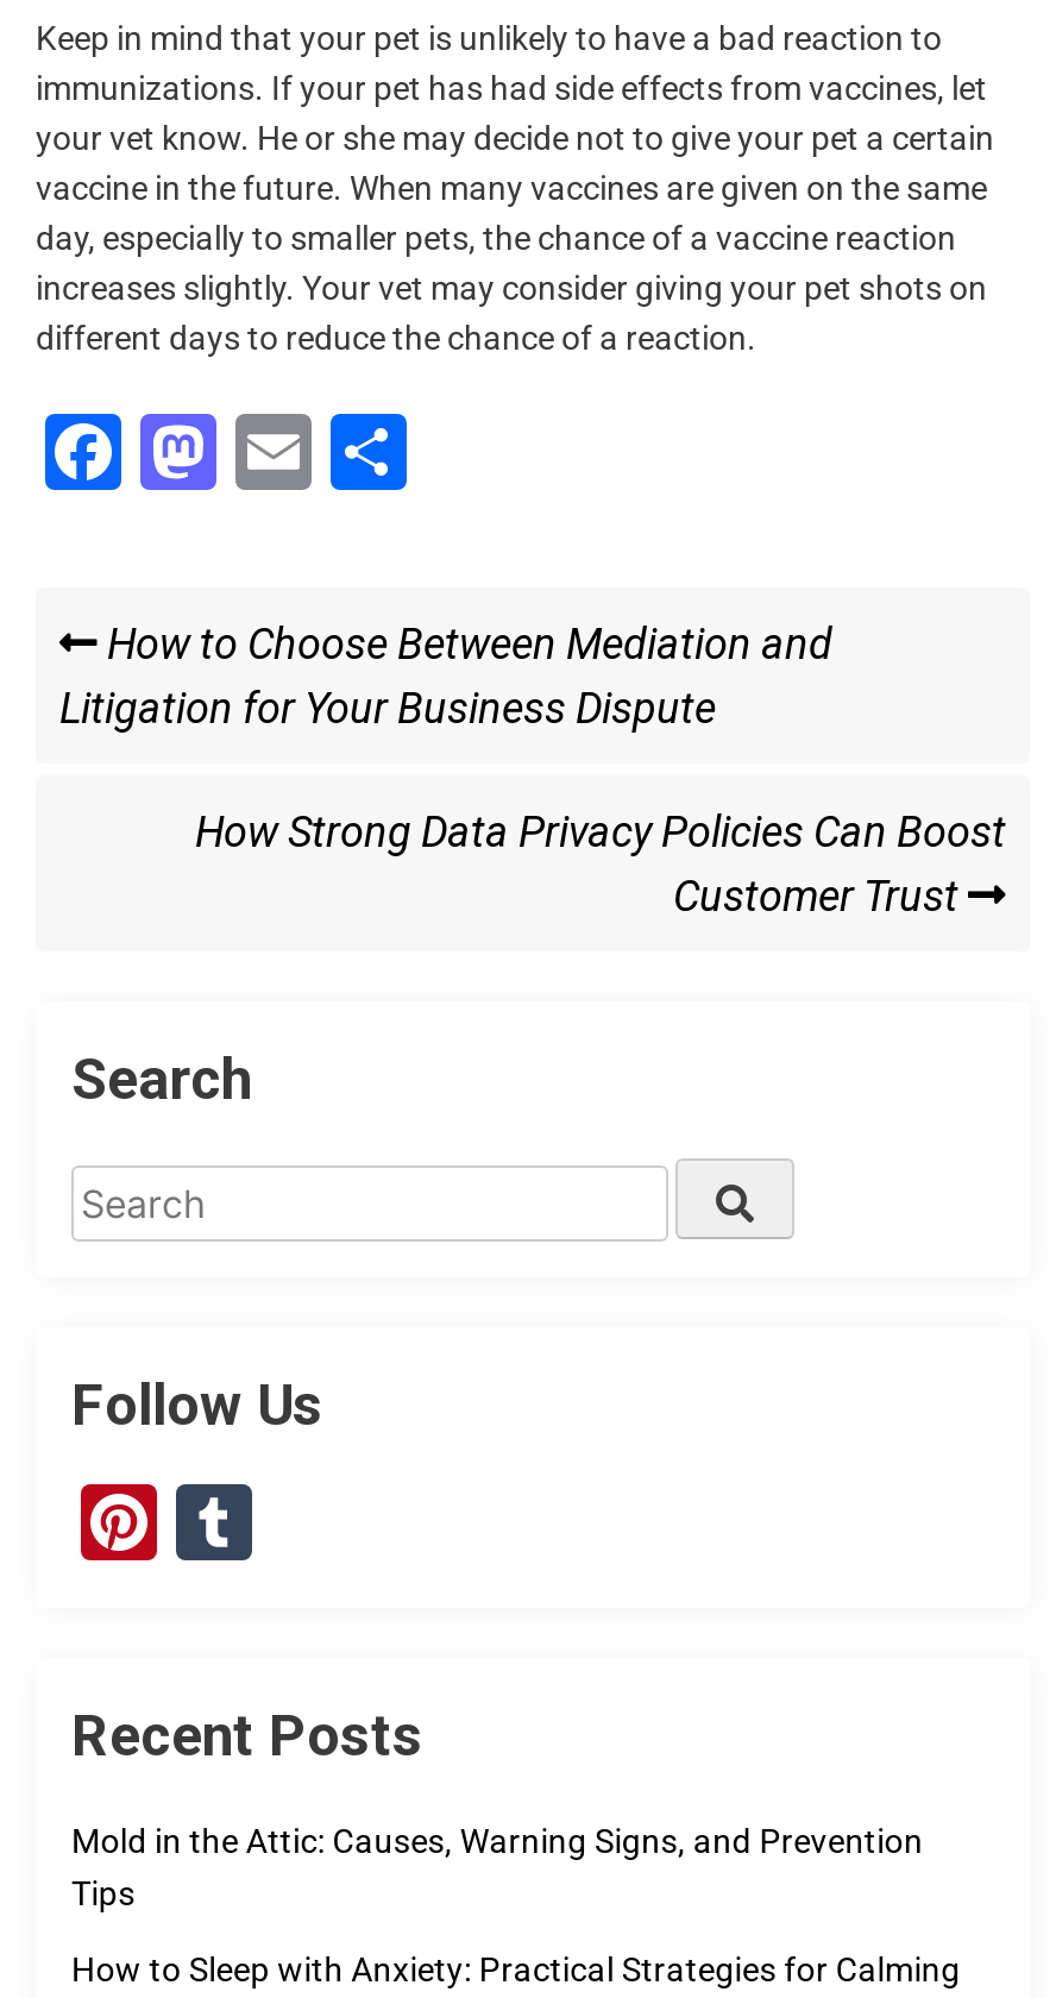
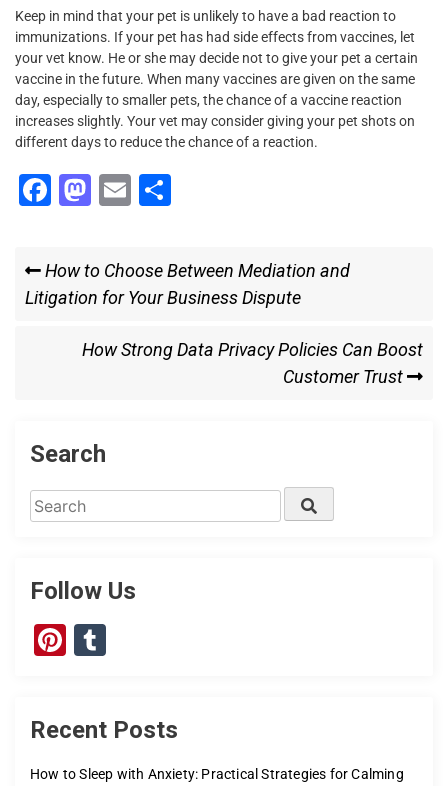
[71,1822,923,1912] Mold in the Attic: Causes, Warning Signs, and Prevention | Tips -> none

